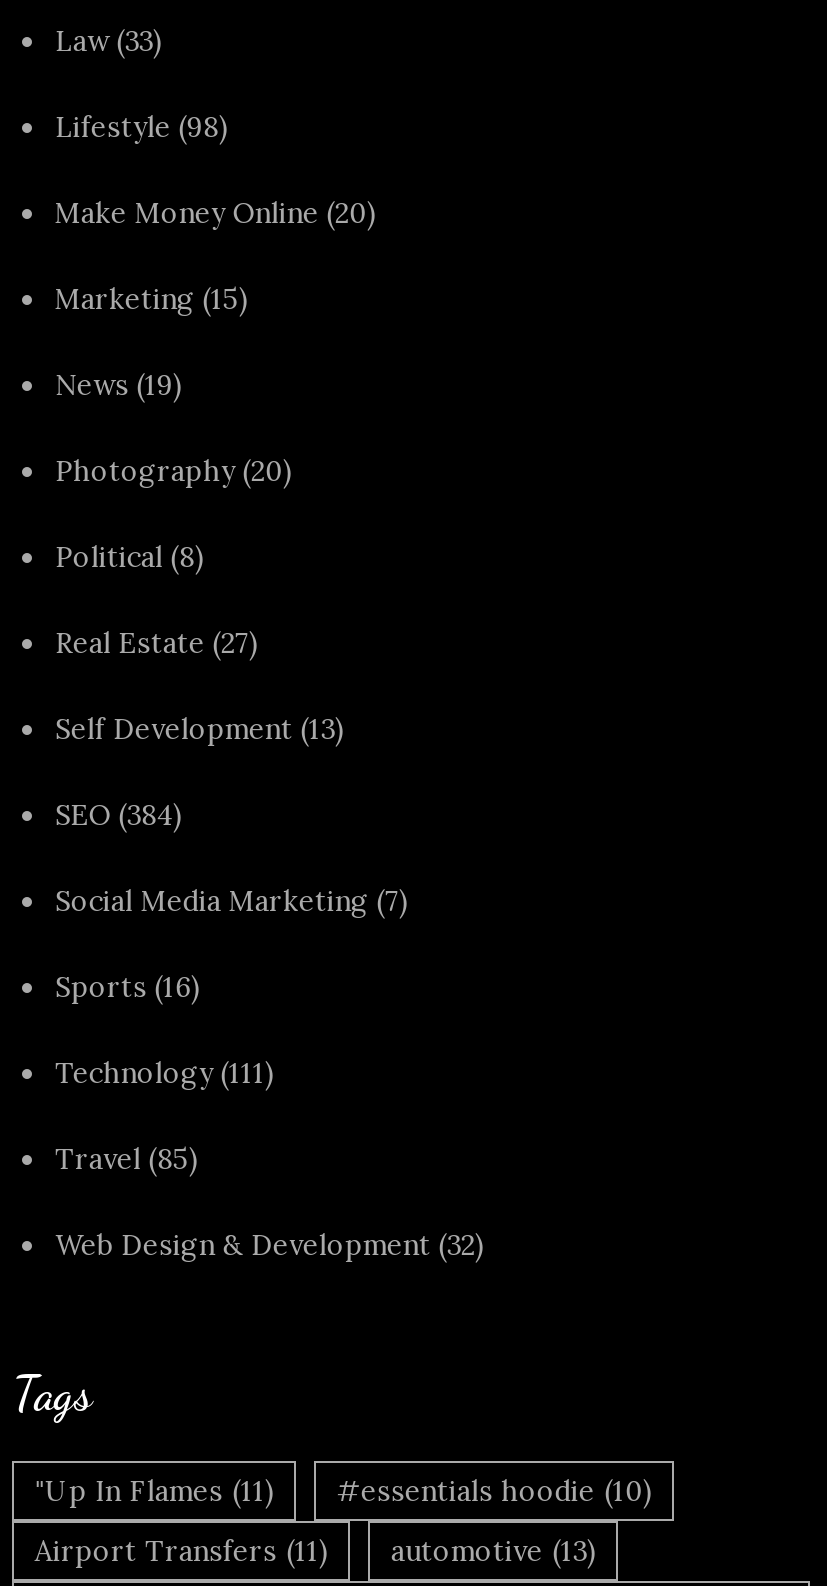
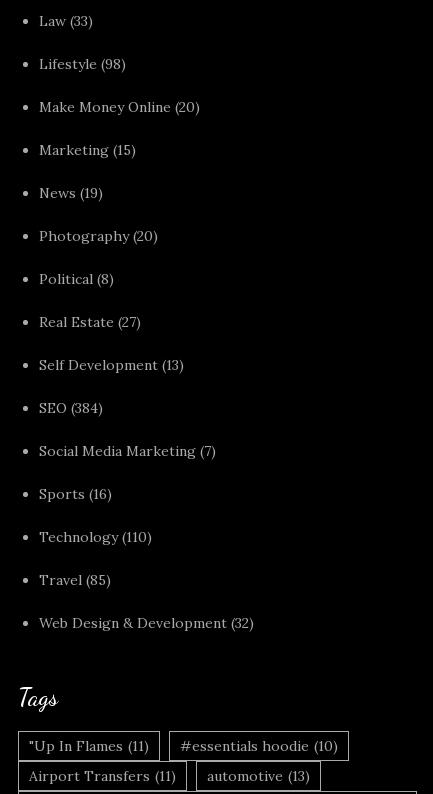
[55,1055,275,1091] Technology (111) -> [39,528,152,546] Technology (110)

